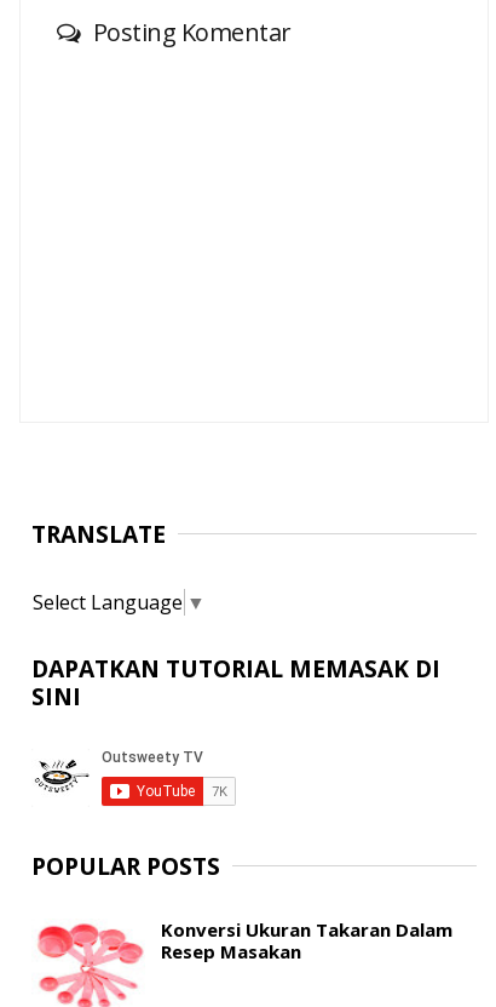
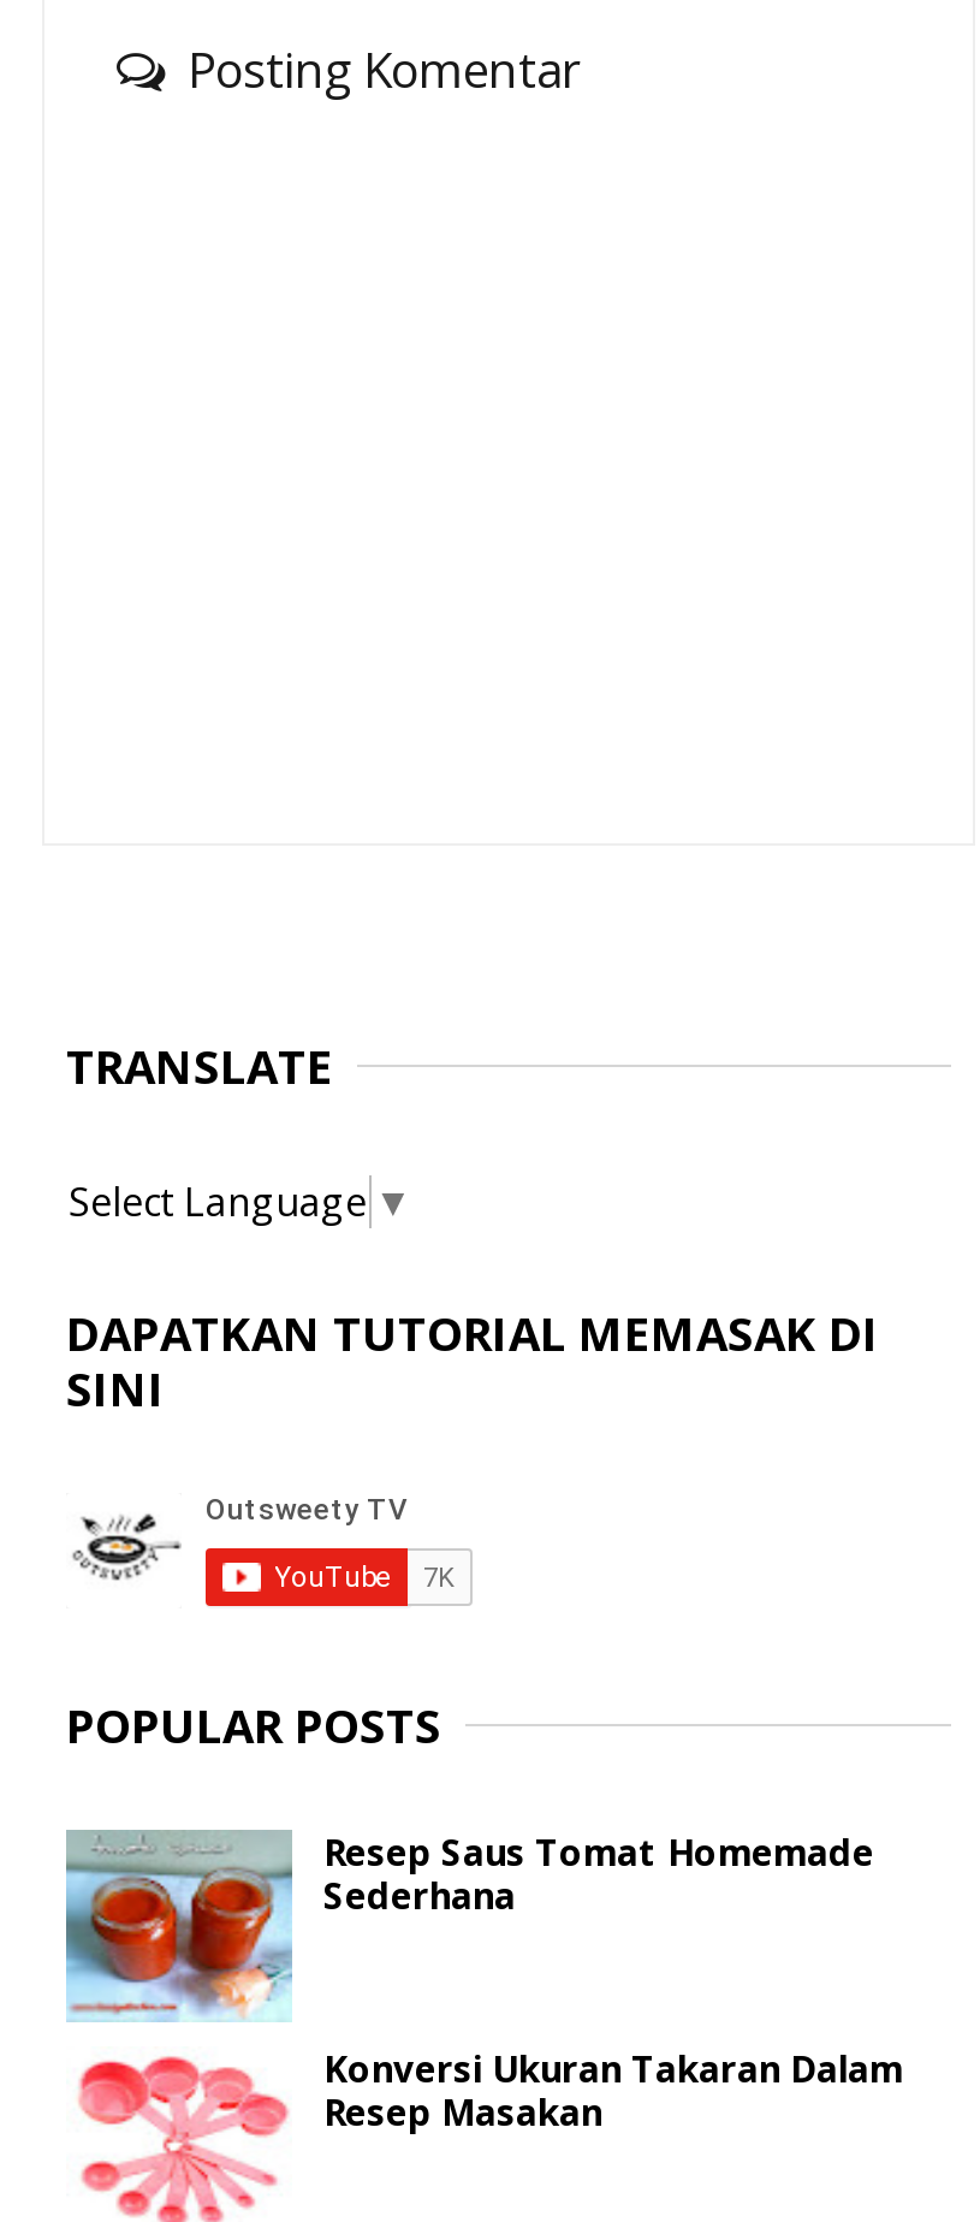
none -> [64,1827,874,2022] [image] | Resep Saus Tomat Homemade | Sederhana

